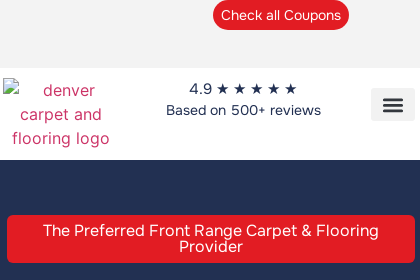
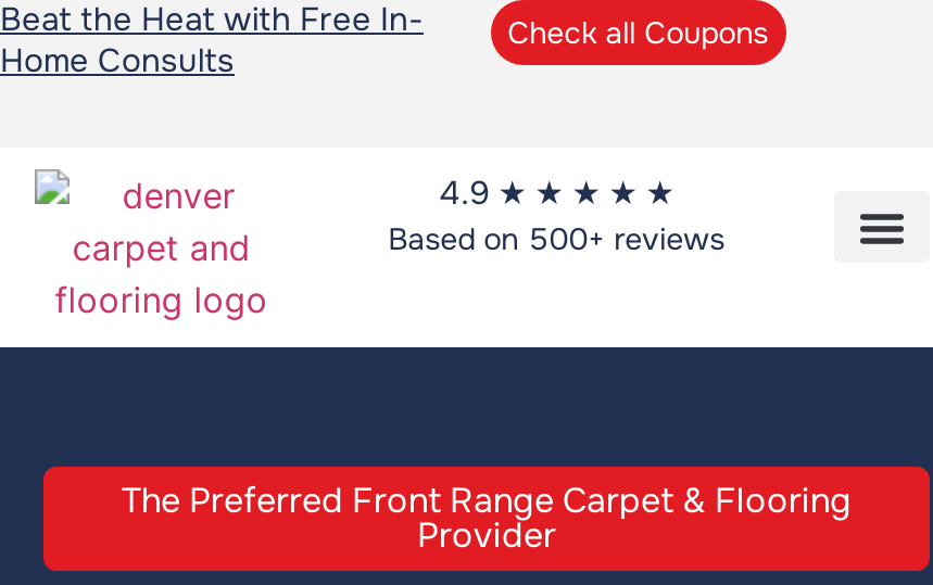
none -> [0,0,424,82] Beat the Heat with Free In- | Home Consults

